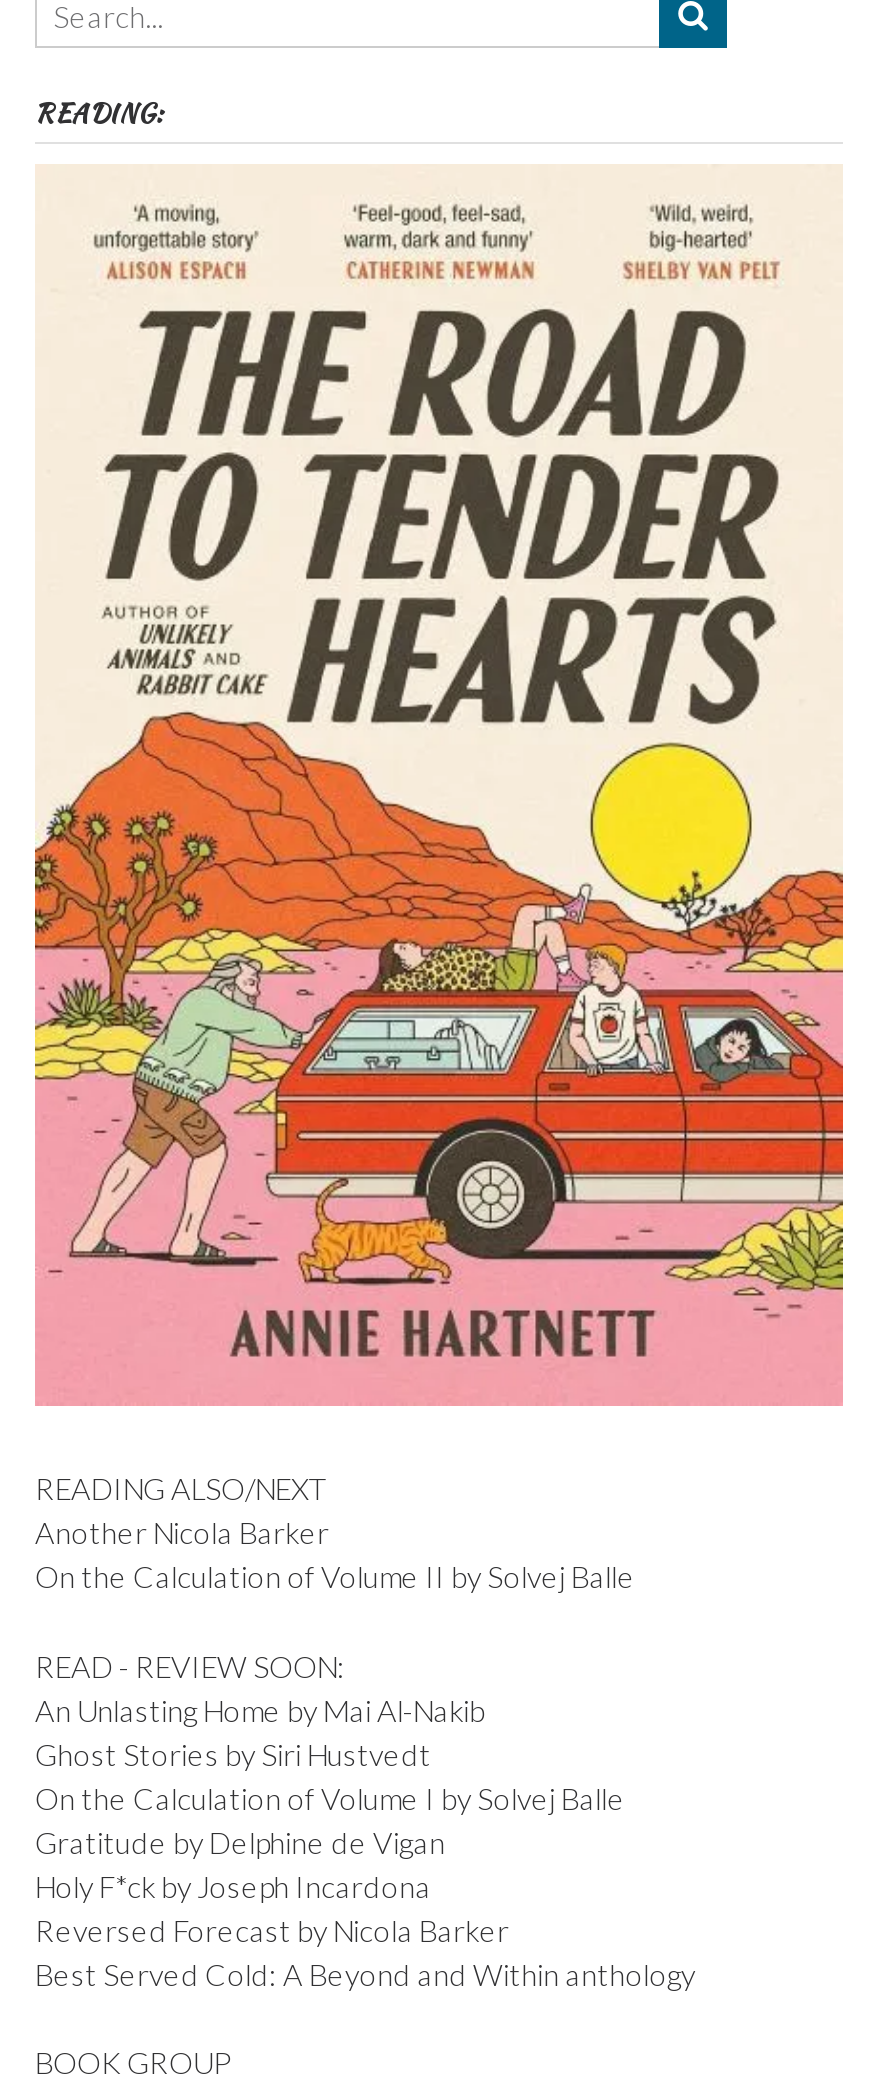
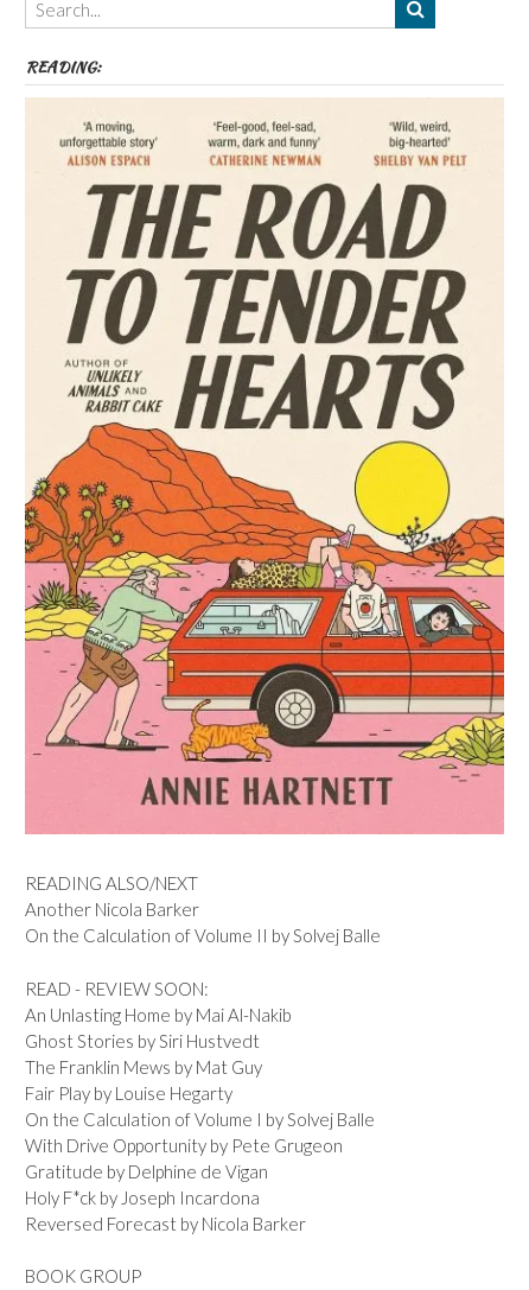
none -> [25,1056,262,1103] The Franklin Mews by Mat Guy | Fair Play by Louise Hegarty
none -> [25,1134,343,1156] With Drive Opportunity by Pete Grugeon
moved [35,1823,509,1947] -> [25,1160,306,1234]: Gratitude by Delphine de Vigan | Holy F*ck by Joseph Incardona | Reversed Forecast by Nicola Barker
[35,1955,695,1991] Best Served Cold: A Beyond and Within anthology -> none

